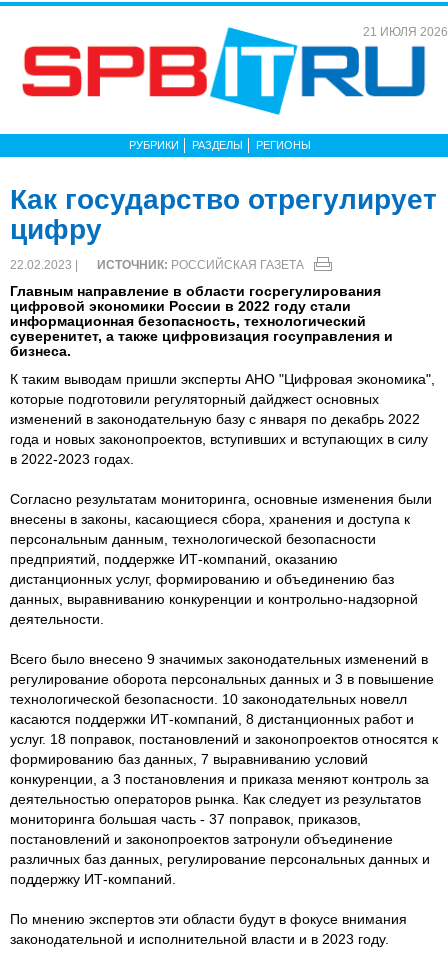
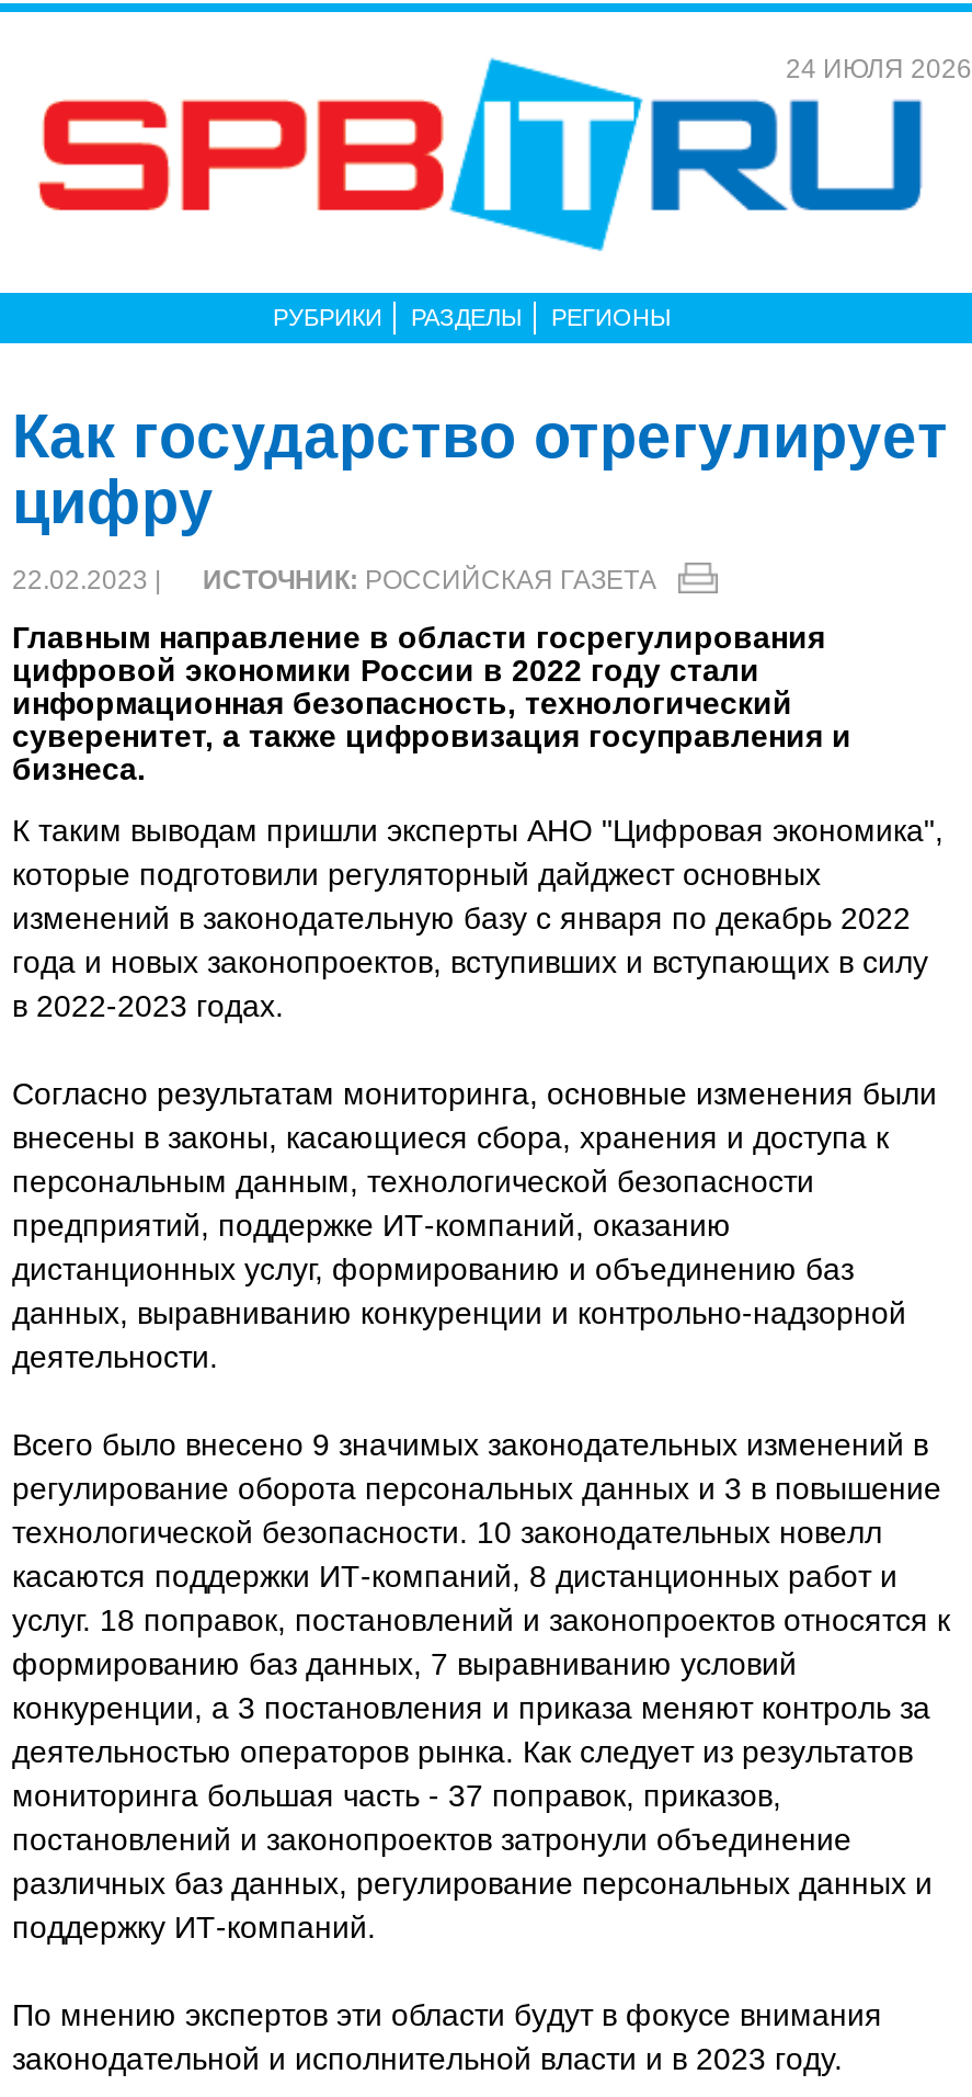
[363,25,448,39] 21 ИЮЛЯ 2026 -> [786,54,972,84] 24 ИЮЛЯ 2026

